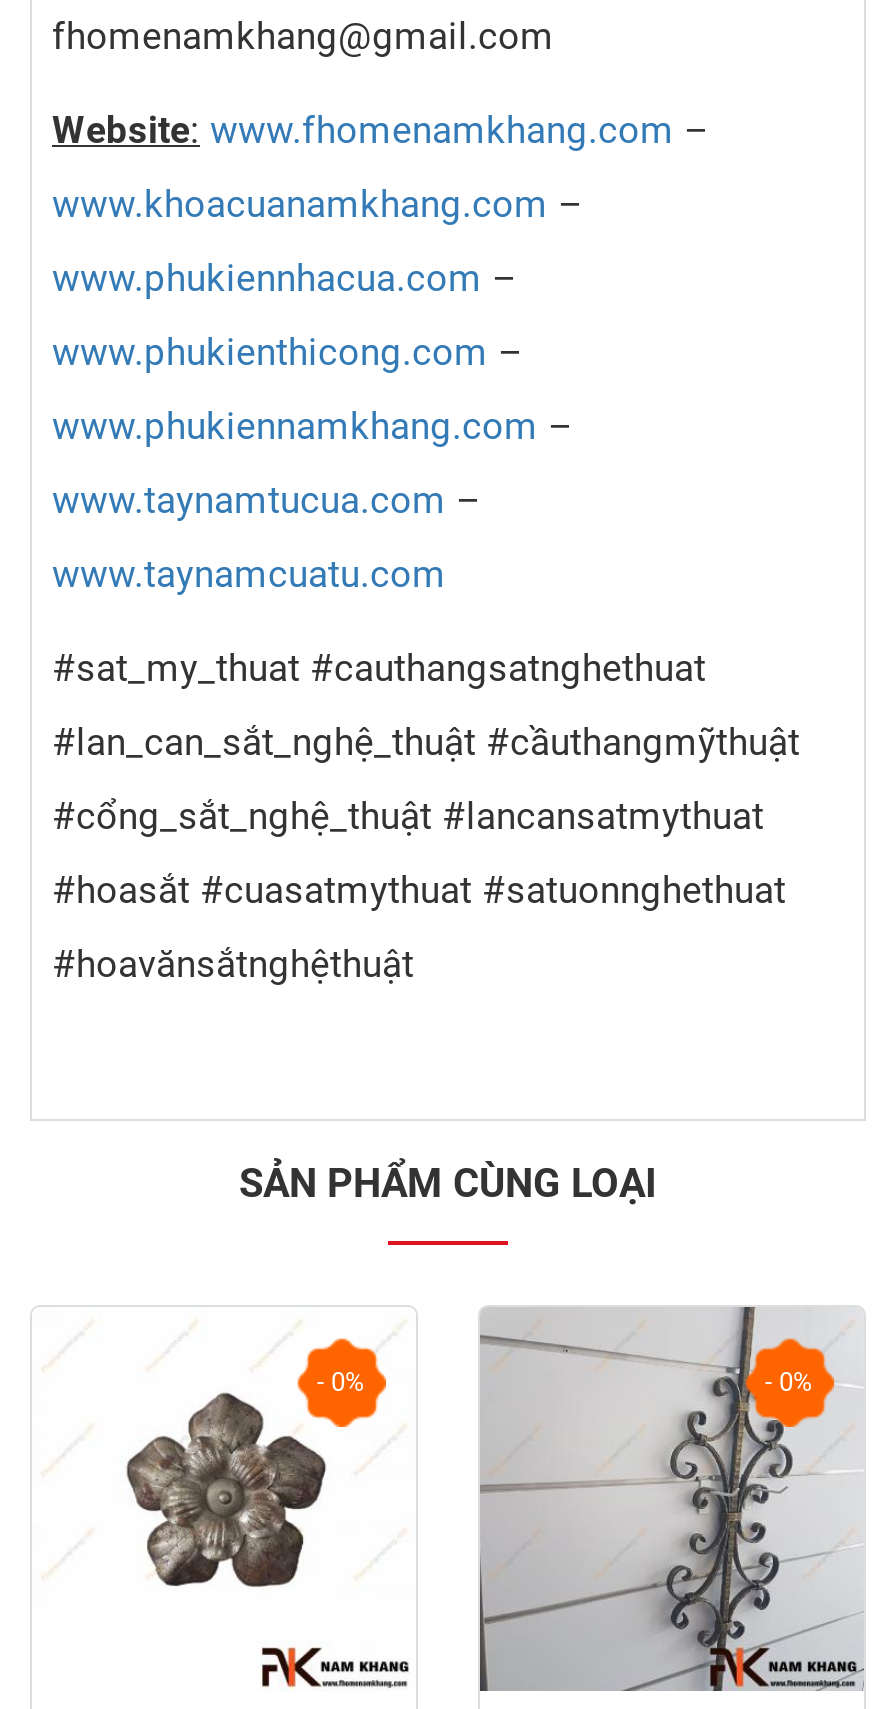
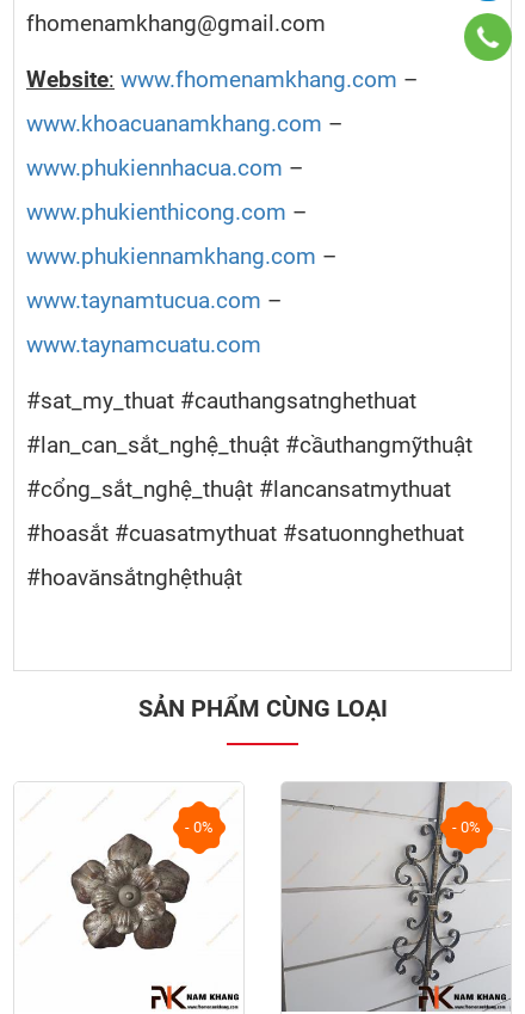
none -> [463,12,513,62] [image]

